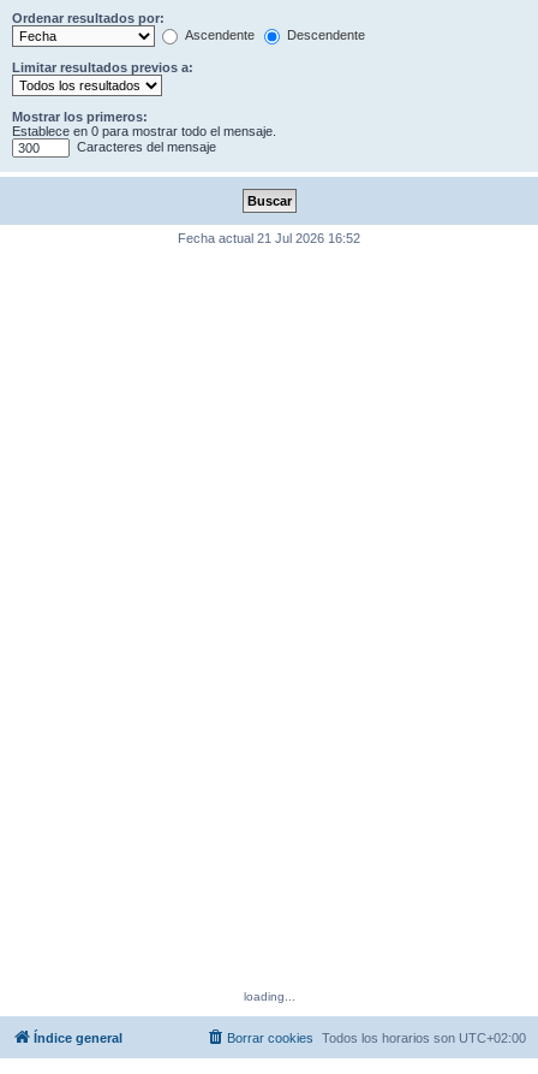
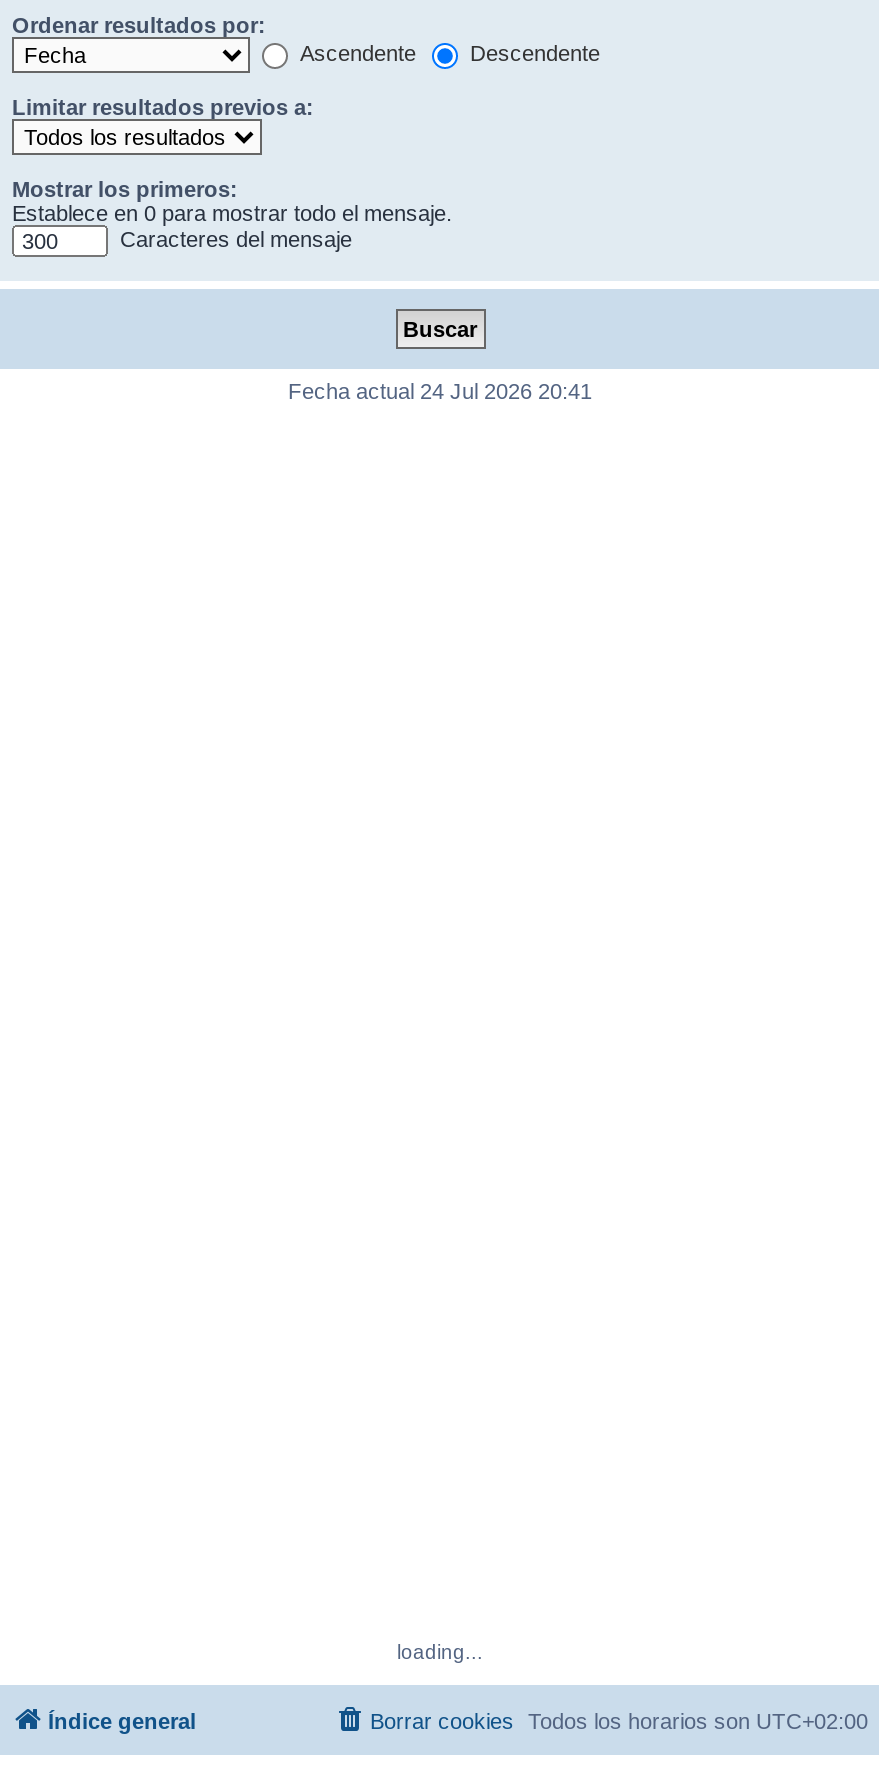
[178,231,360,246] Fecha actual 21 Jul 2026 16:52 -> [288,380,592,404] Fecha actual 24 Jul 2026 20:41

